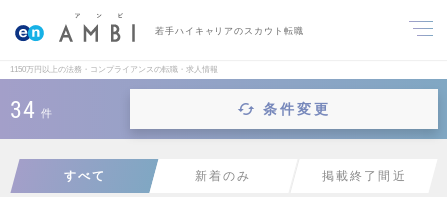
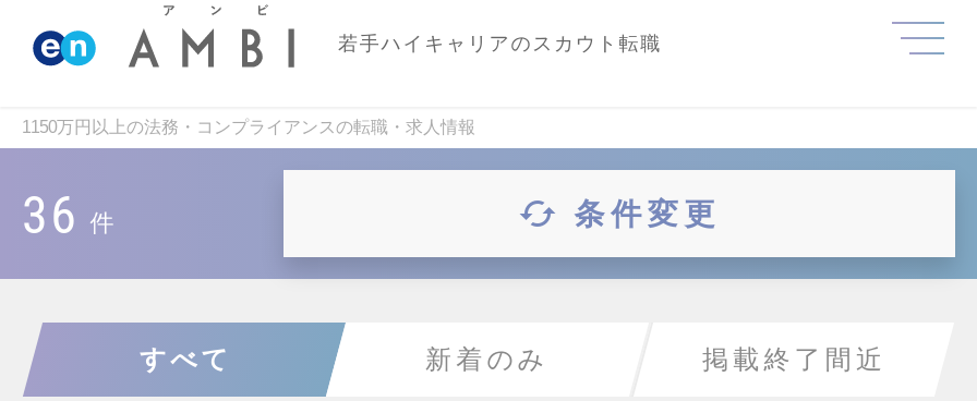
[10,96,53,124] 34 件 -> [22,185,116,246] 36 件

